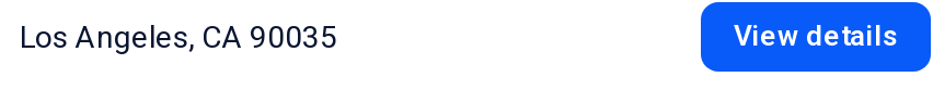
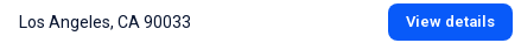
[20,18,337,53] Los Angeles, CA 90035 -> [19,12,191,31] Los Angeles, CA 90033

